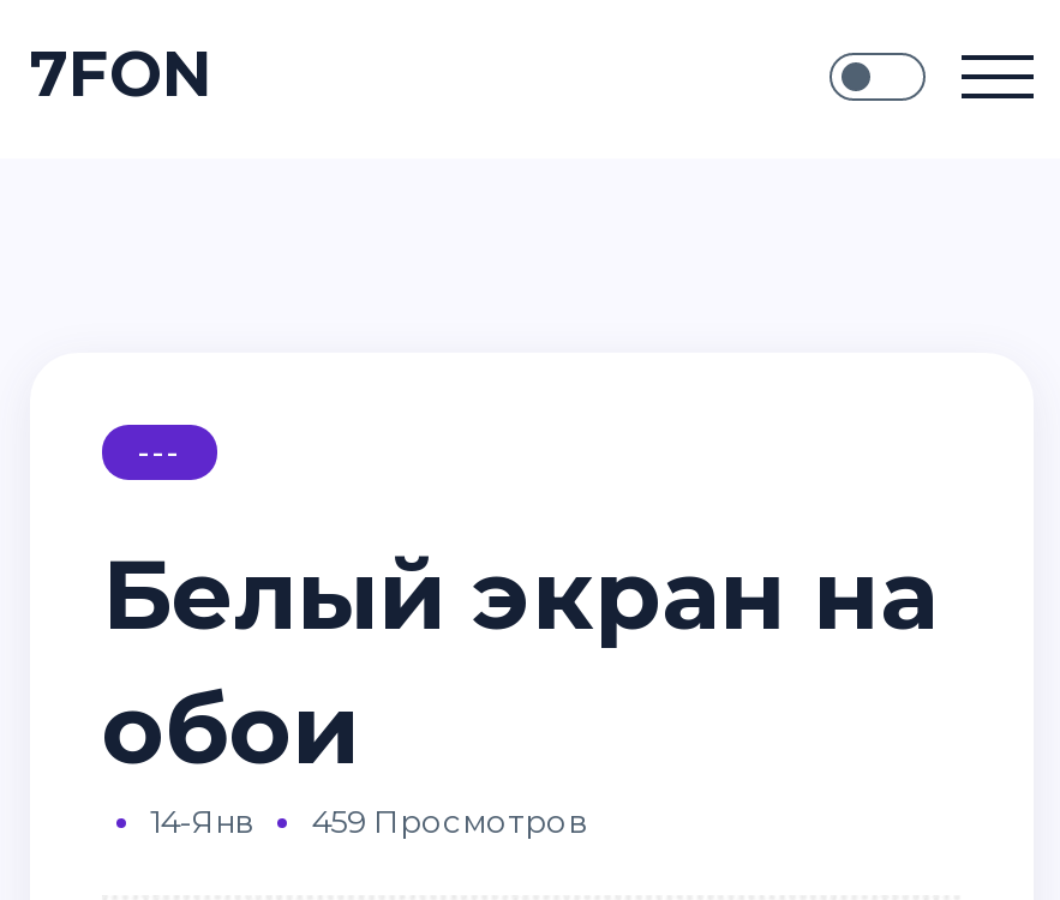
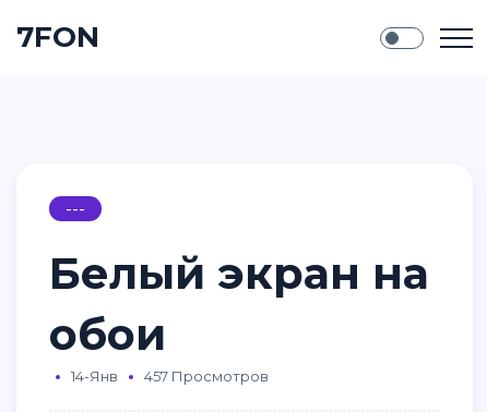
[150,802,587,840] 14-Янв 459 Просмотров -> [71,367,269,385] 14-Янв 457 Просмотров

